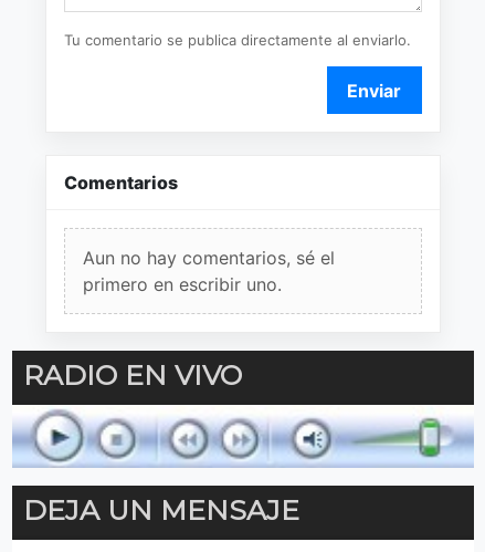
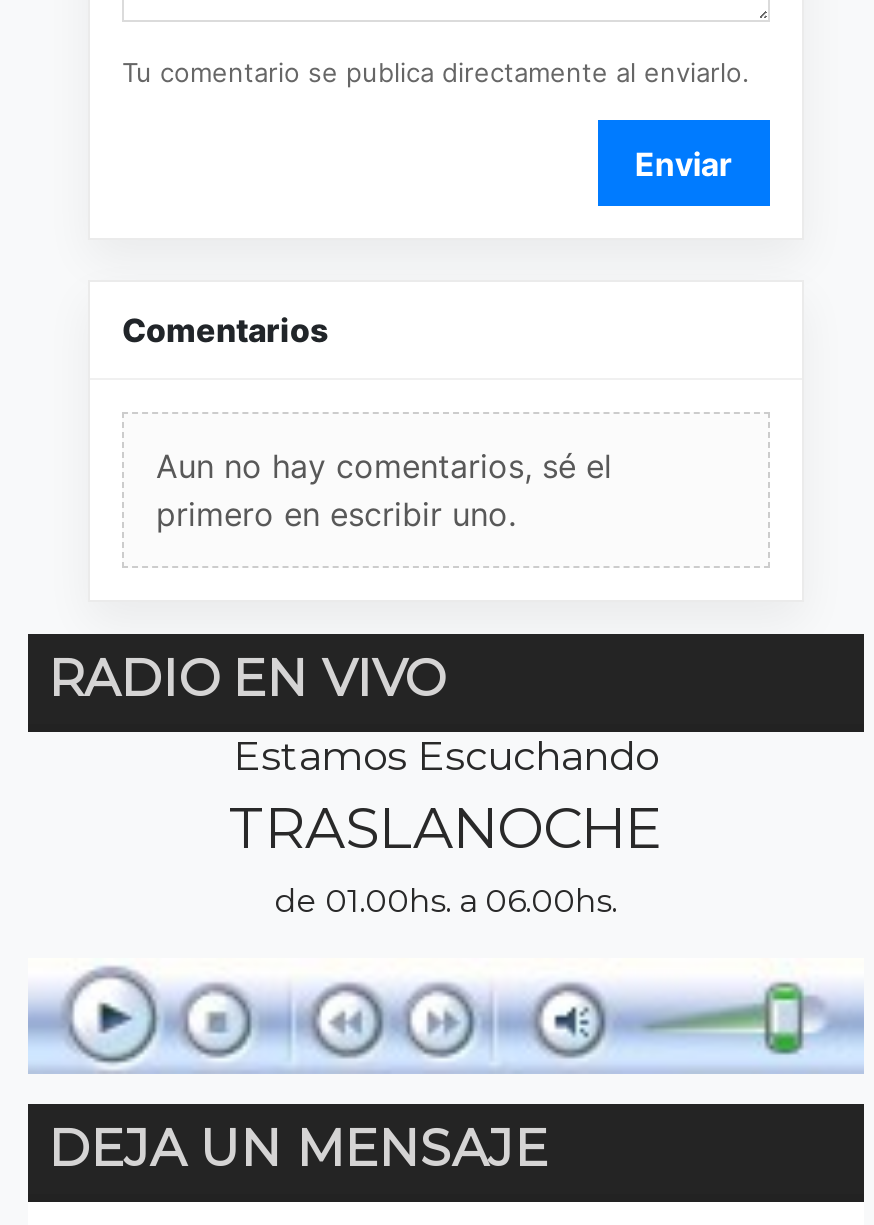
none -> [229,733,663,921] Estamos Escuchando | TRASLANOCHE | de 01.00hs. a 06.00hs.

